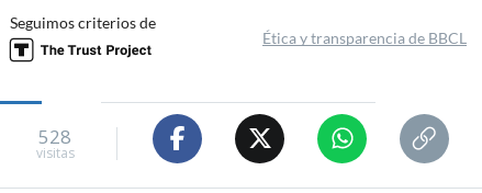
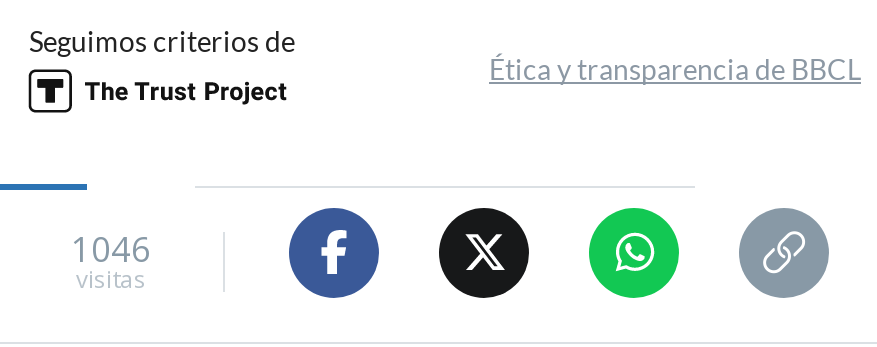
[38,124,71,149] 528 -> [71,226,151,272] 1046

